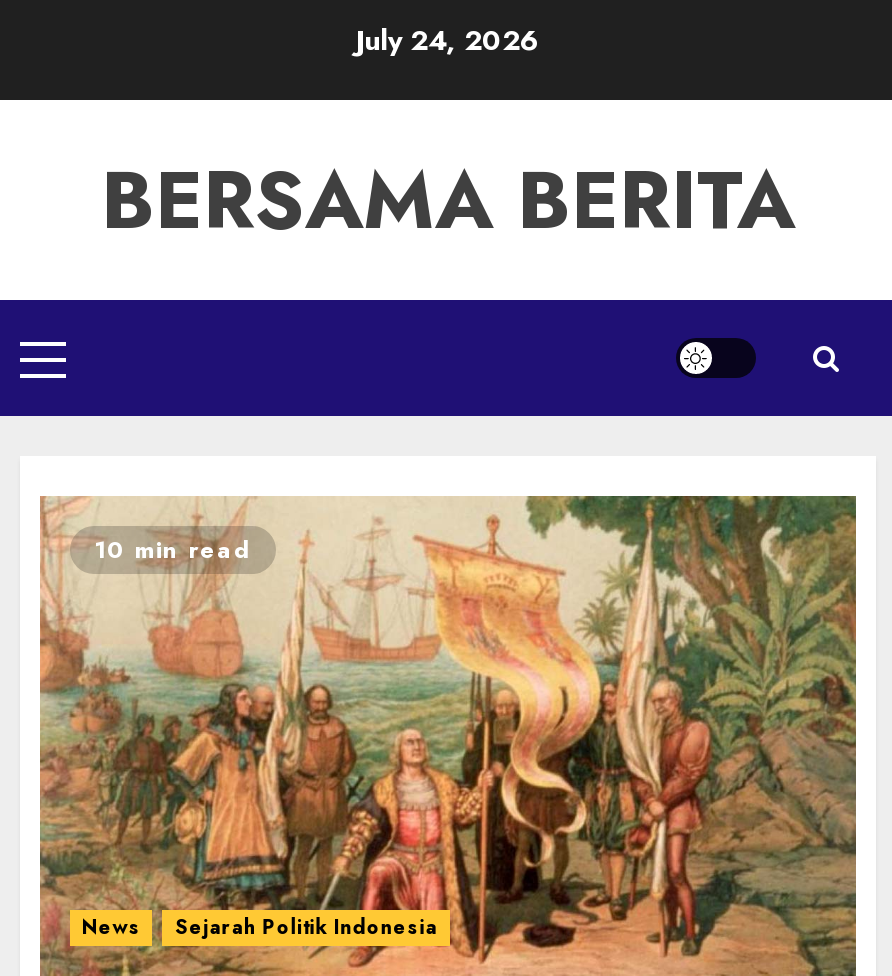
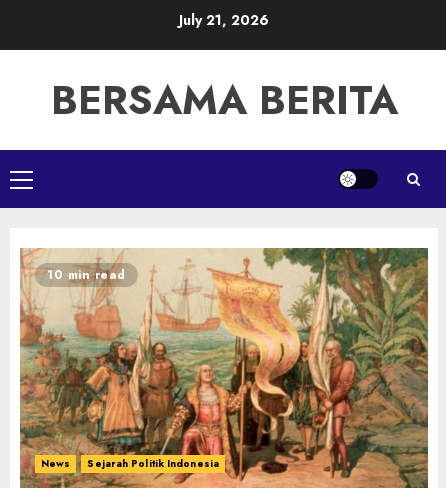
[356,20,540,60] July 24, 2026 -> [179,10,269,30] July 21, 2026

